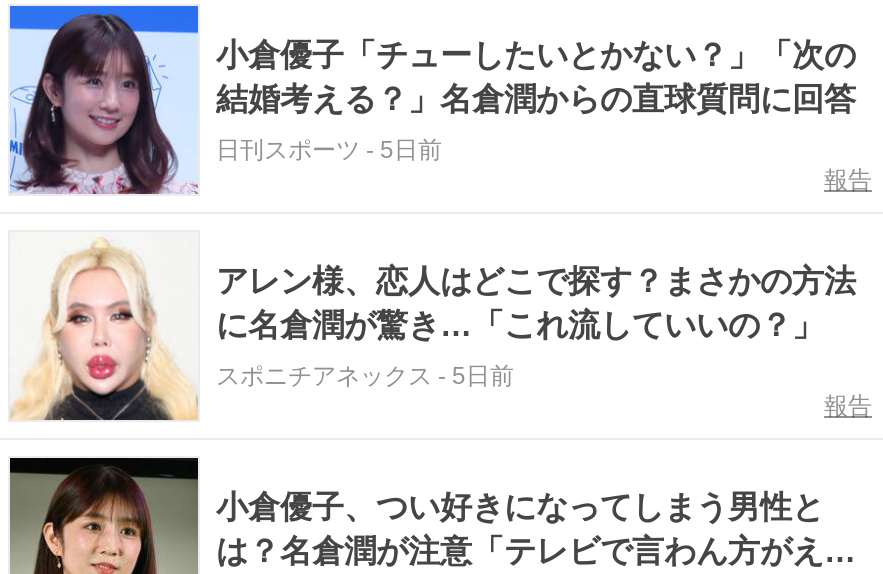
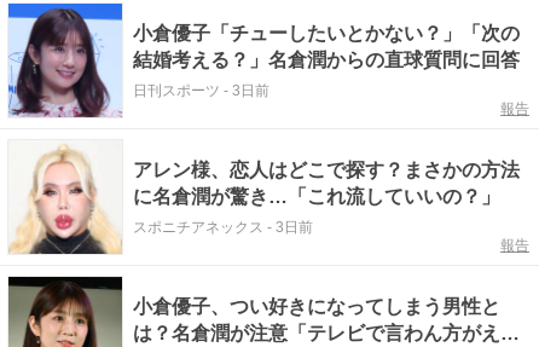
[216,136,442,164] 日刊スポーツ- 5日前 -> [133,82,269,99] 日刊スポーツ- 3日前
[216,362,514,390] スポニチアネックス- 5日前 -> [133,219,313,236] スポニチアネックス- 3日前

